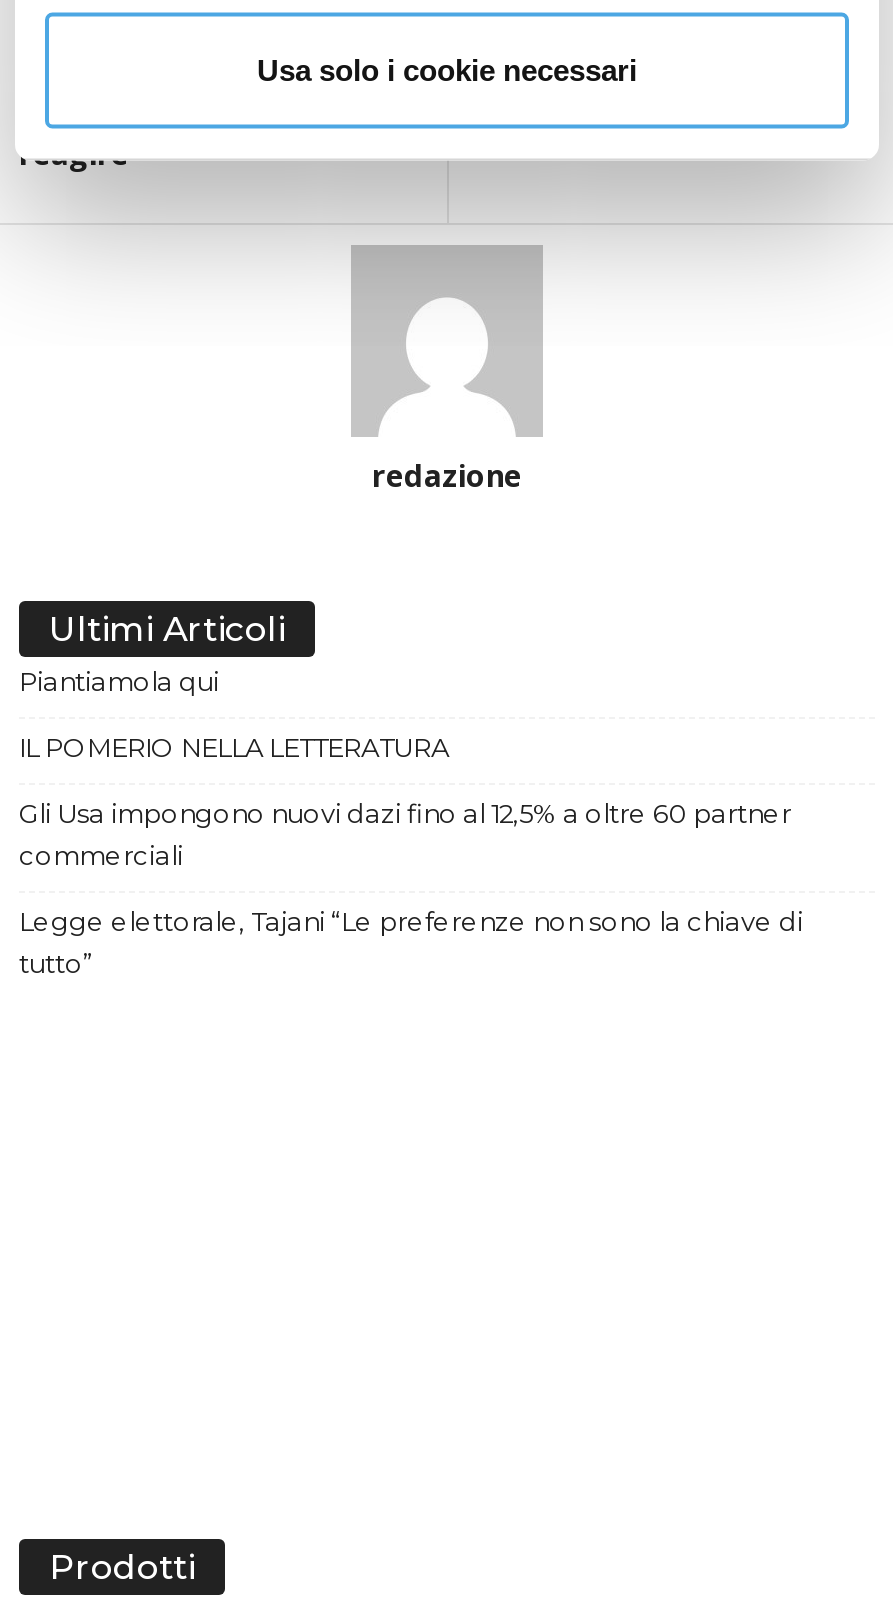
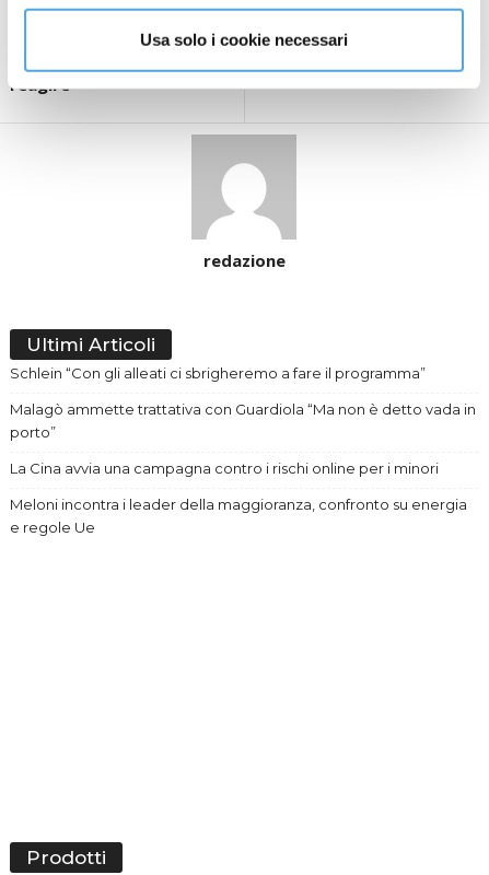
[19,665,219,697] Piantiamola qui -> [10,364,426,381] Schlein “Con gli alleati ci sbrigheremo a fare il programma”
[19,731,449,763] IL POMERIO NELLA LETTERATURA -> [10,400,476,440] Malagò ammette trattativa con Guardiola “Ma non è detto vada in | porto”
[19,797,791,871] Gli Usa impongono nuovi dazi fino al 12,5% a oltre 60 partner | commerciali -> [10,459,439,477] La Cina avvia una campagna contro i rischi online per i minori
[19,905,803,979] Legge elettorale, Tajani “Le preferenze non sono la chiave di | tutto” -> [10,495,467,536] Meloni incontra i leader della maggioranza, confronto su energia | e regole Ue

